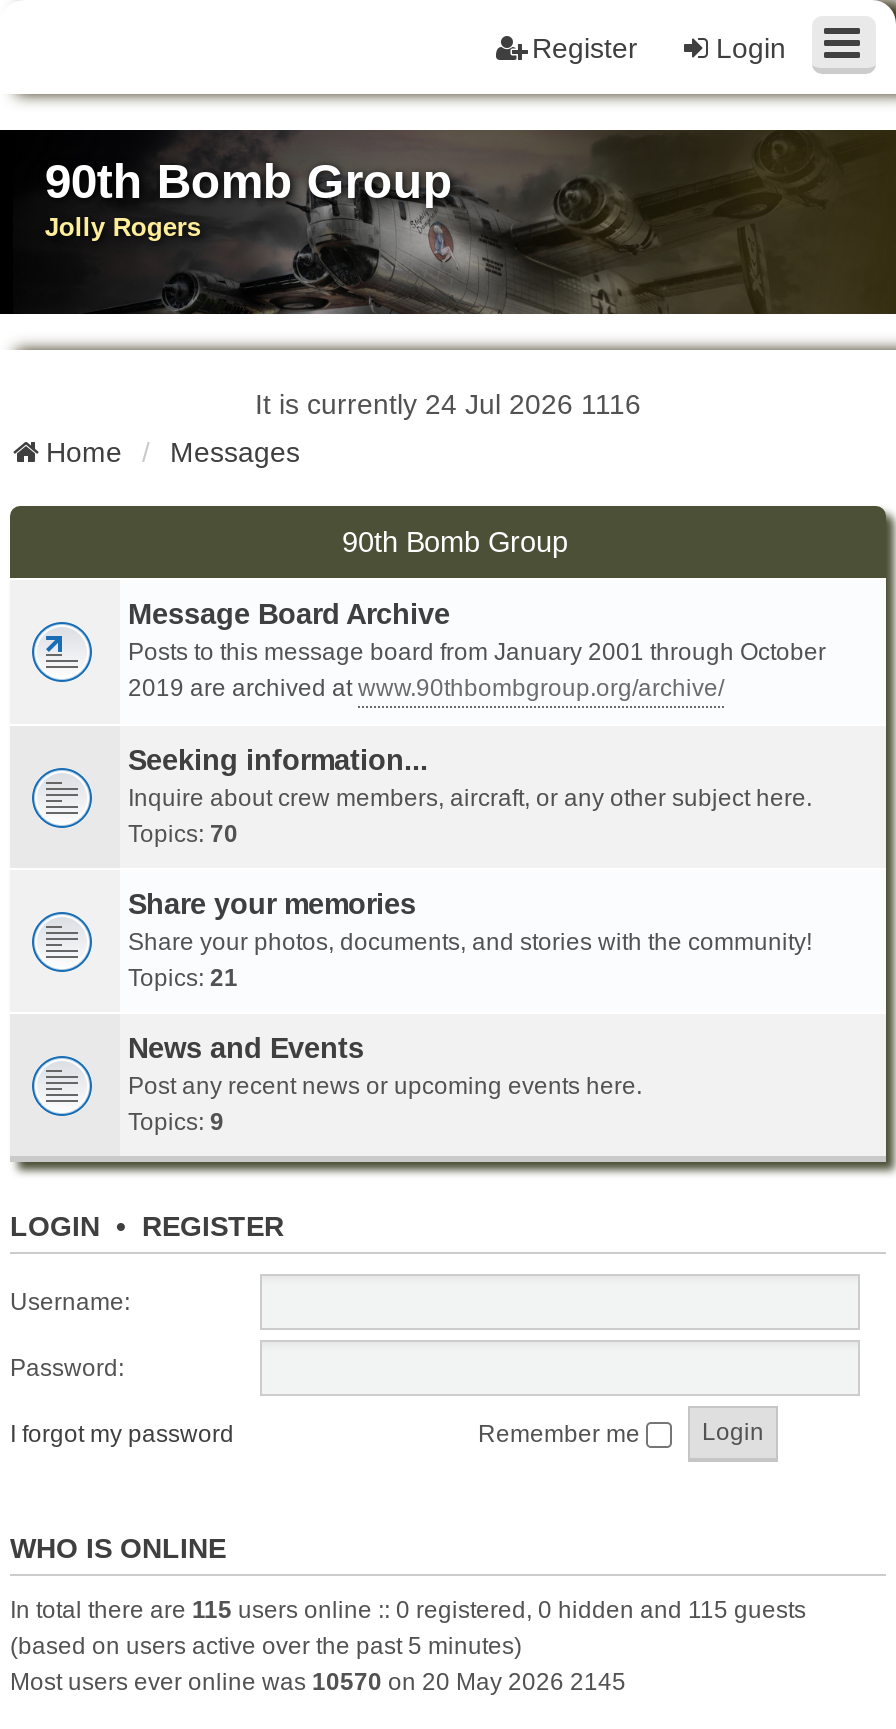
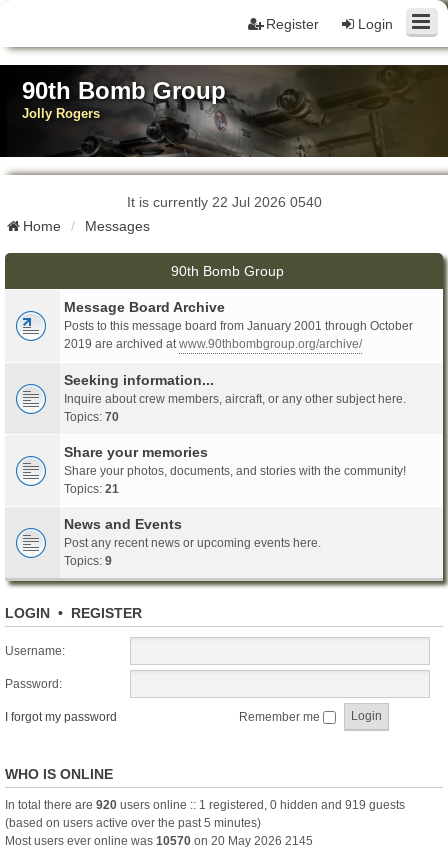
[255,387,641,419] It is currently 24 Jul 2026 1116 -> [126,194,321,210] It is currently 22 Jul 2026 0540
[10,1595,806,1623] In total there are 115 users online :: 0 registered, 0 hidden and 115 guests -> [5,798,405,812] In total there are 920 users online :: 1 registered, 0 hidden and 919 guests

